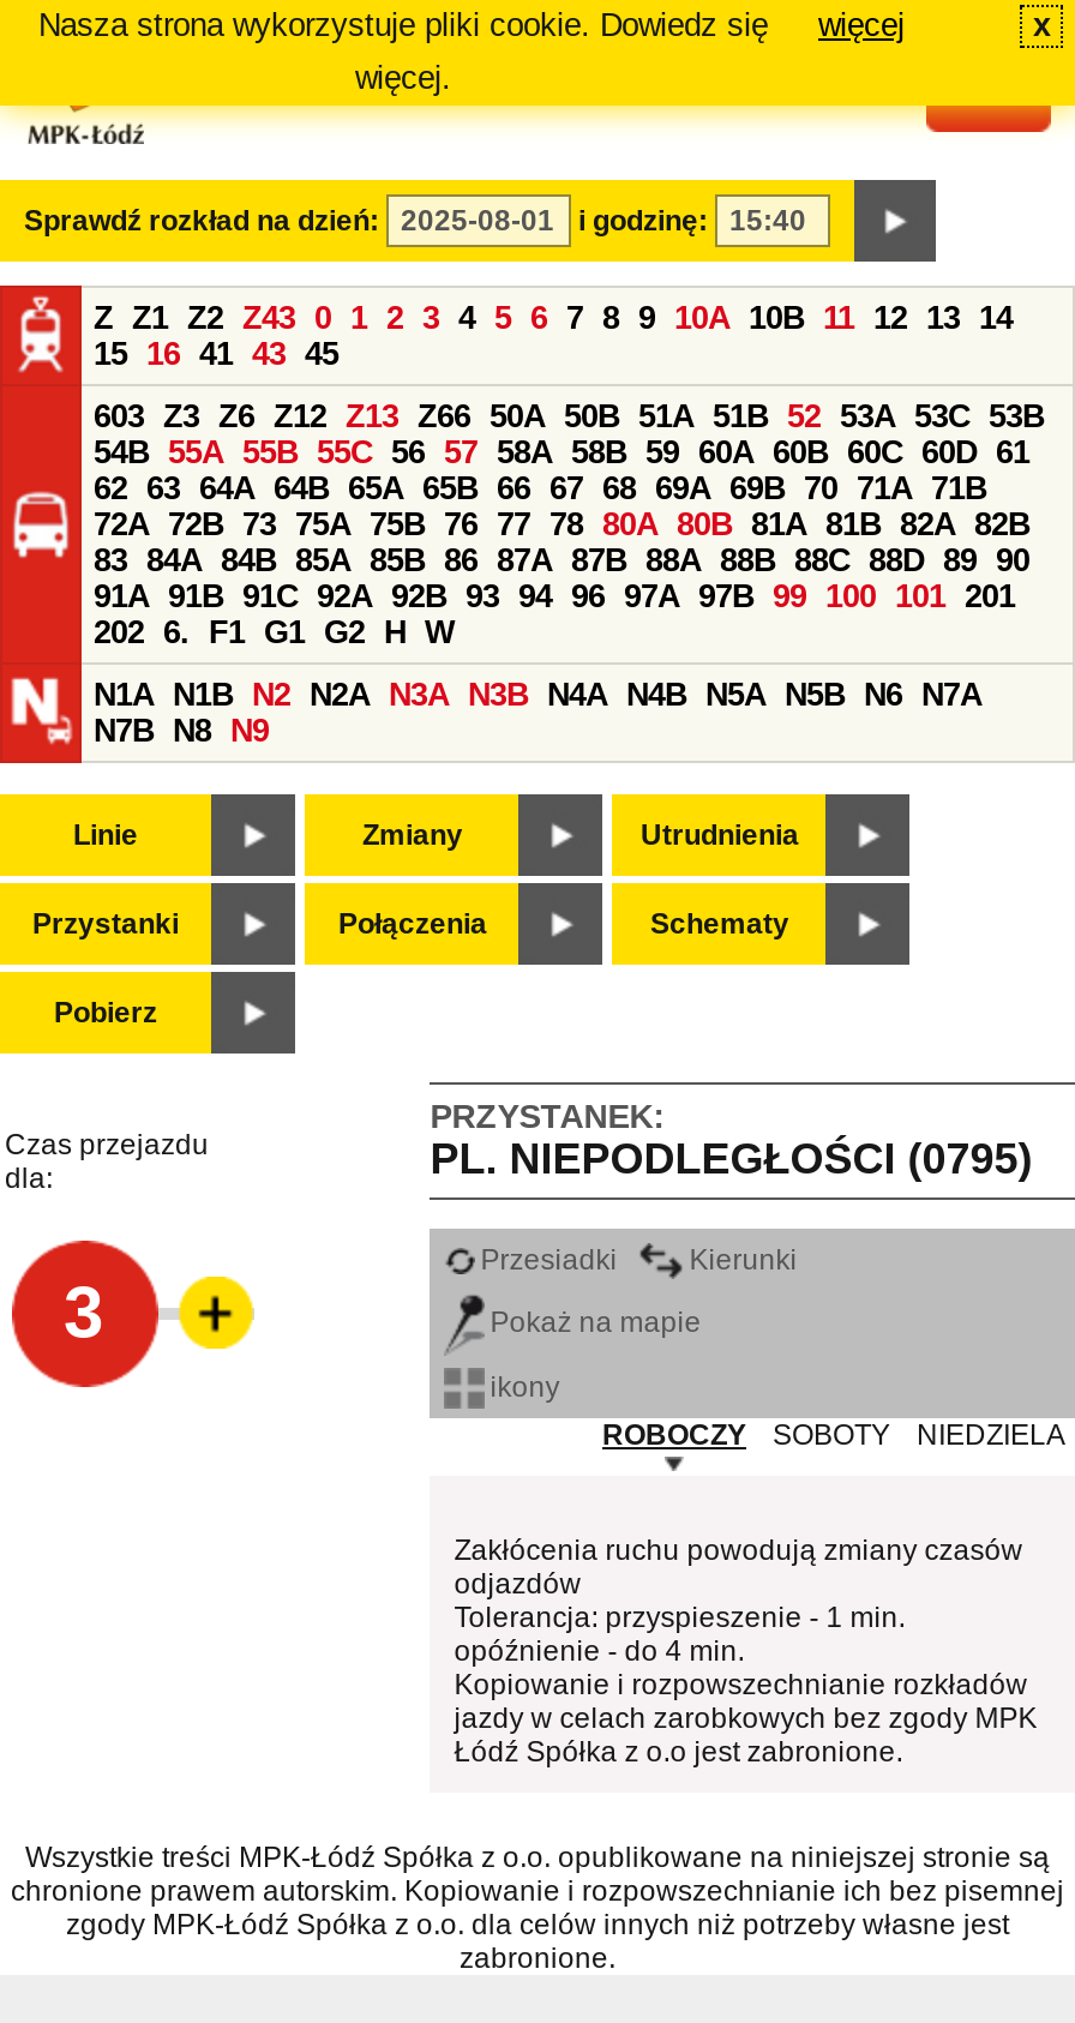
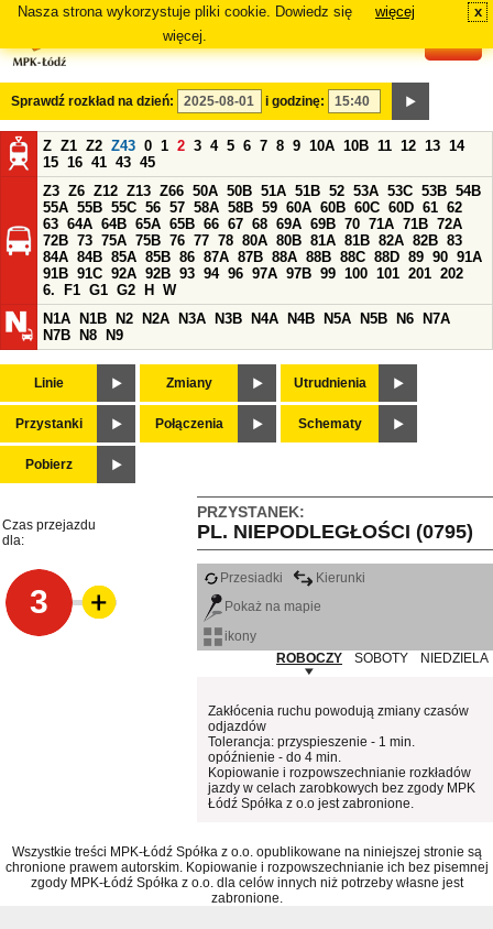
[94,398,1044,650] 603 Z3 Z6 Z12 Z13 Z66 50A 50B 51A 51B 52 53A 53C 53B | 54B 55A 55B 55C 56 57 58A 58B 59 60A 60B 60C 60D 61 | 62 63 64A 64B 65A 65B 66 67 68 69A 69B 70 71A 71B | 72A 72B 73 75A 75B 76 77 78 80A 80B 81A 81B 82A 82B | 83 84A 84B 85A 85B 86 87A 87B 88A 88B 88C 88D 89 90 | 91A 91B 91C 92A 92B 93 94 96 97A 97B 99 100 101 201 | 202 6. F1 G1 G2 H W -> [43,183,482,298] Z3 Z6 Z12 Z13 Z66 50A 50B 51A 51B 52 53A 53C 53B 54B | 55A 55B 55C 56 57 58A 58B 59 60A 60B 60C 60D 61 62 | 63 64A 64B 65A 65B 66 67 68 69A 69B 70 71A 71B 72A | 72B 73 75A 75B 76 77 78 80A 80B 81A 81B 82A 82B 83 | 84A 84B 85A 85B 86 87A 87B 88A 88B 88C 88D 89 90 91A | 91B 91C 92A 92B 93 94 96 97A 97B 99 100 101 201 202 | 6. F1 G1 G2 H W

